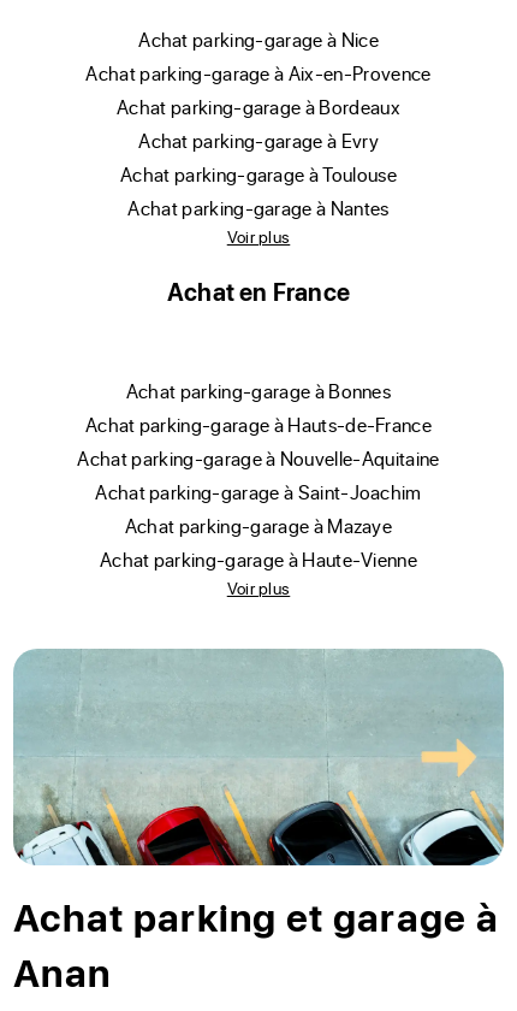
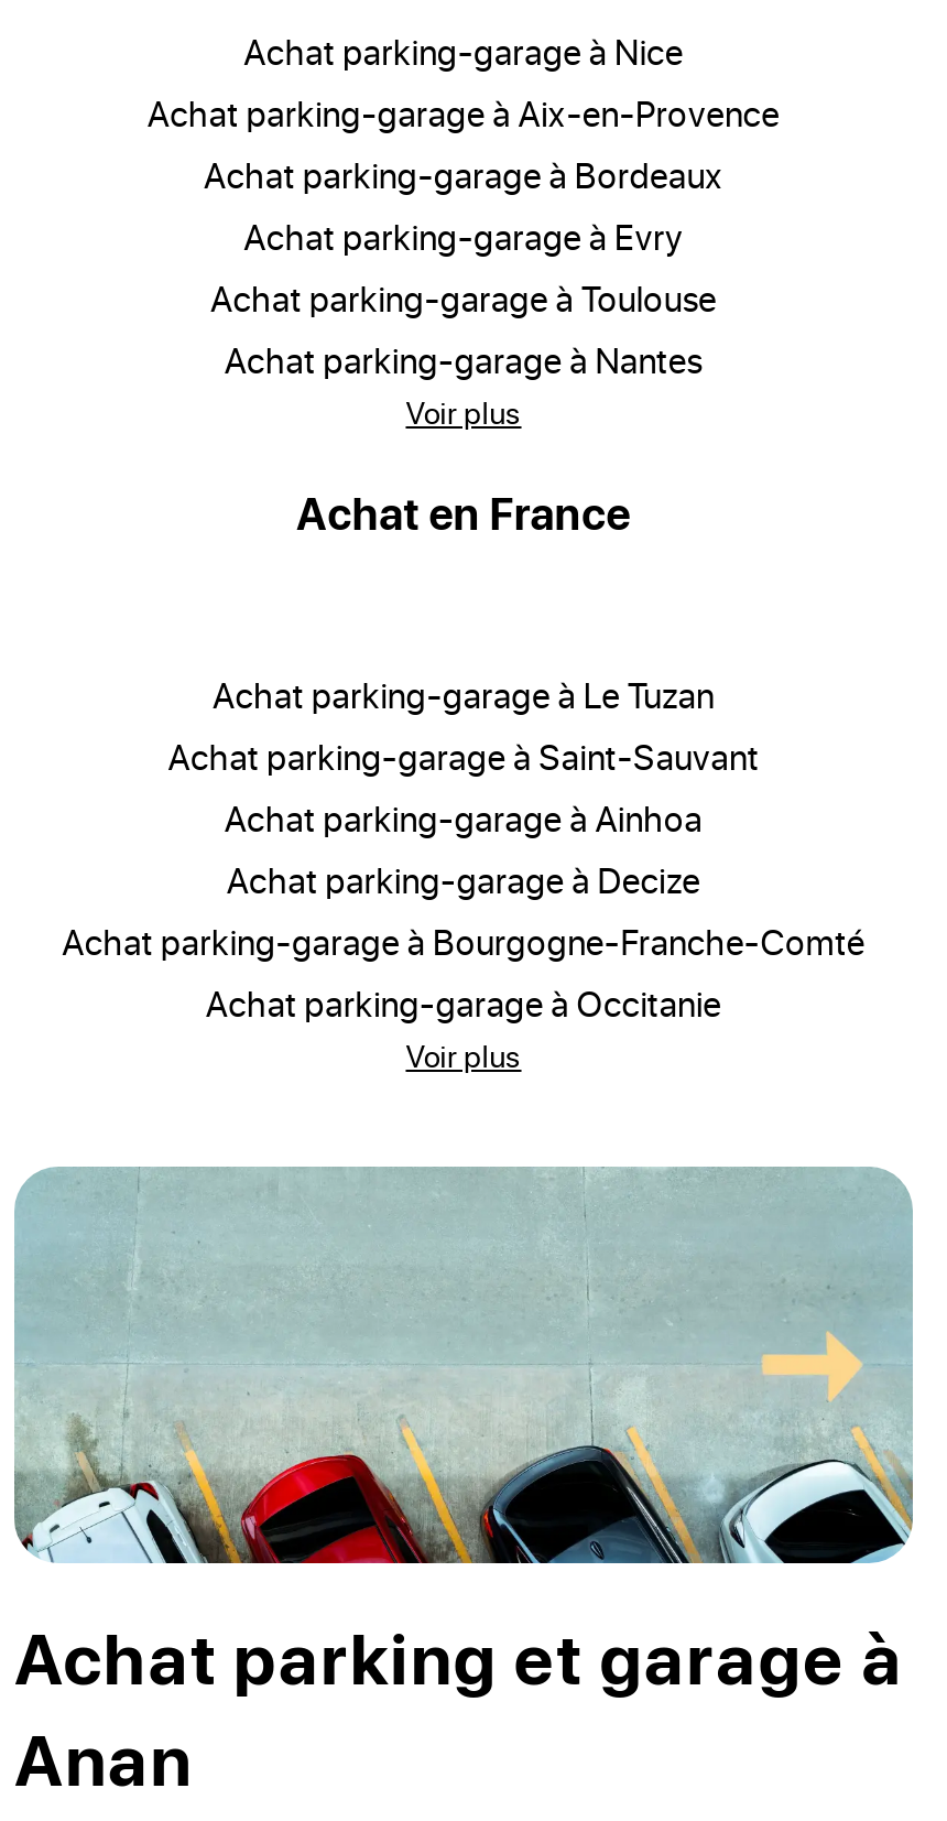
[90,378,440,572] achat parking-garage à Bonnes | achat parking-garage à Hauts-de-France | achat parking-garage à Nouvelle-Aquitaine | achat parking-garage à Saint-Joachim | achat parking-garage à Mazaye | achat parking-garage à Haute-Vienne -> [85,671,865,1026] achat parking-garage à Le Tuzan | achat parking-garage à Saint-Sauvant | achat parking-garage à Ainhoa | achat parking-garage à Decize | achat parking-garage à Bourgogne-Franche-Comté | achat parking-garage à Occitanie

